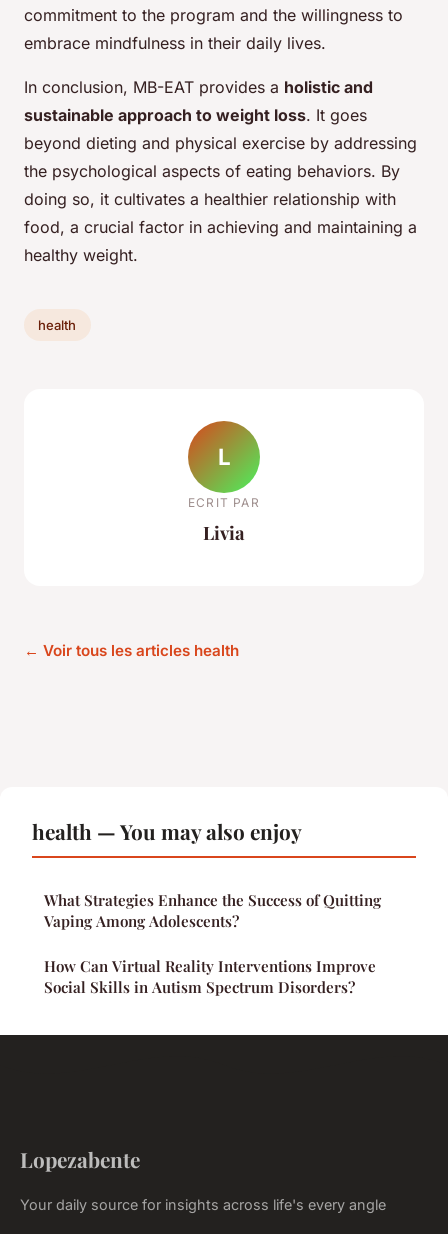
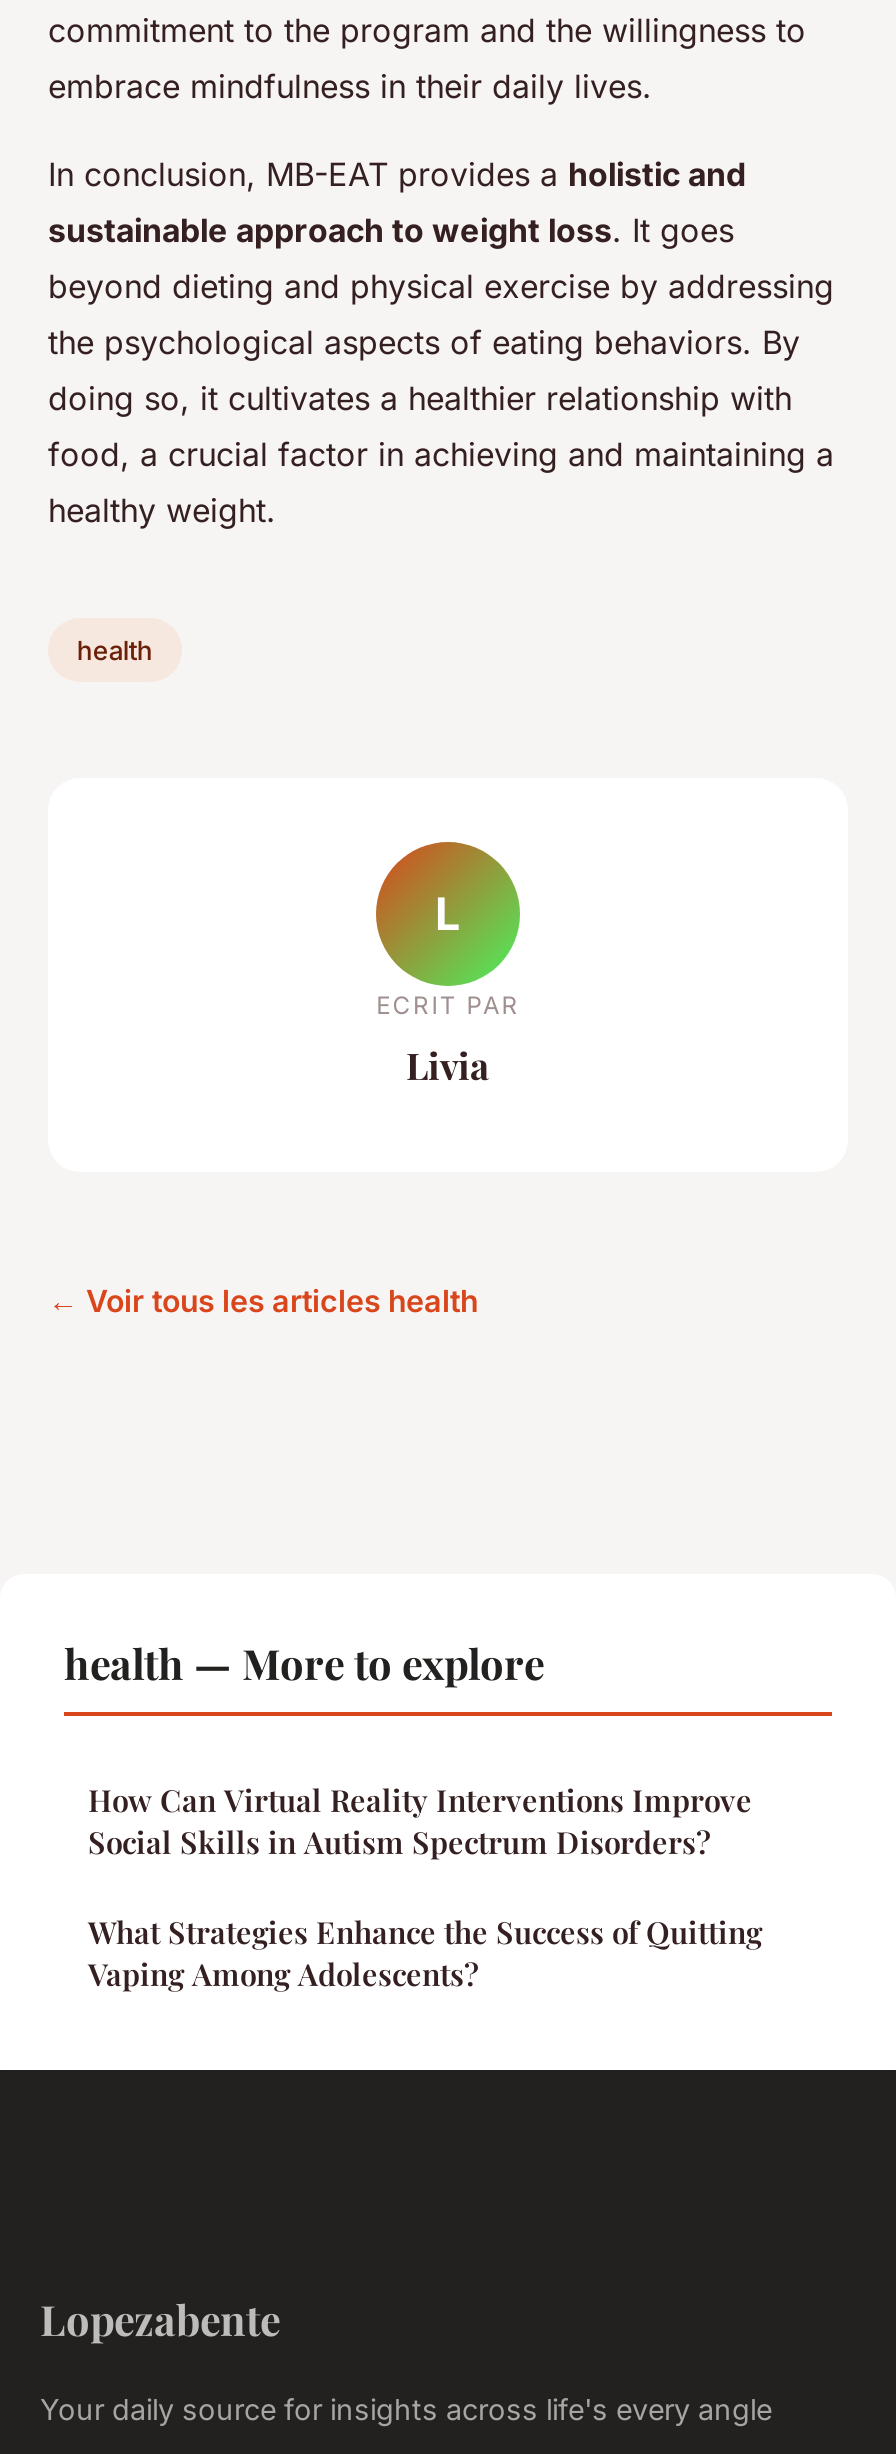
[32,817,302,845] health — You may also enjoy -> [64,1634,544,1690] health — More to explore
moved [44,890,381,931] -> [88,1912,762,1994]: What Strategies Enhance the Success of Quitting | Vaping Among Adolescents?
moved [44,956,376,997] -> [88,1780,752,1862]: How Can Virtual Reality Interventions Improve | Social Skills in Autism Spectrum Disorders?

